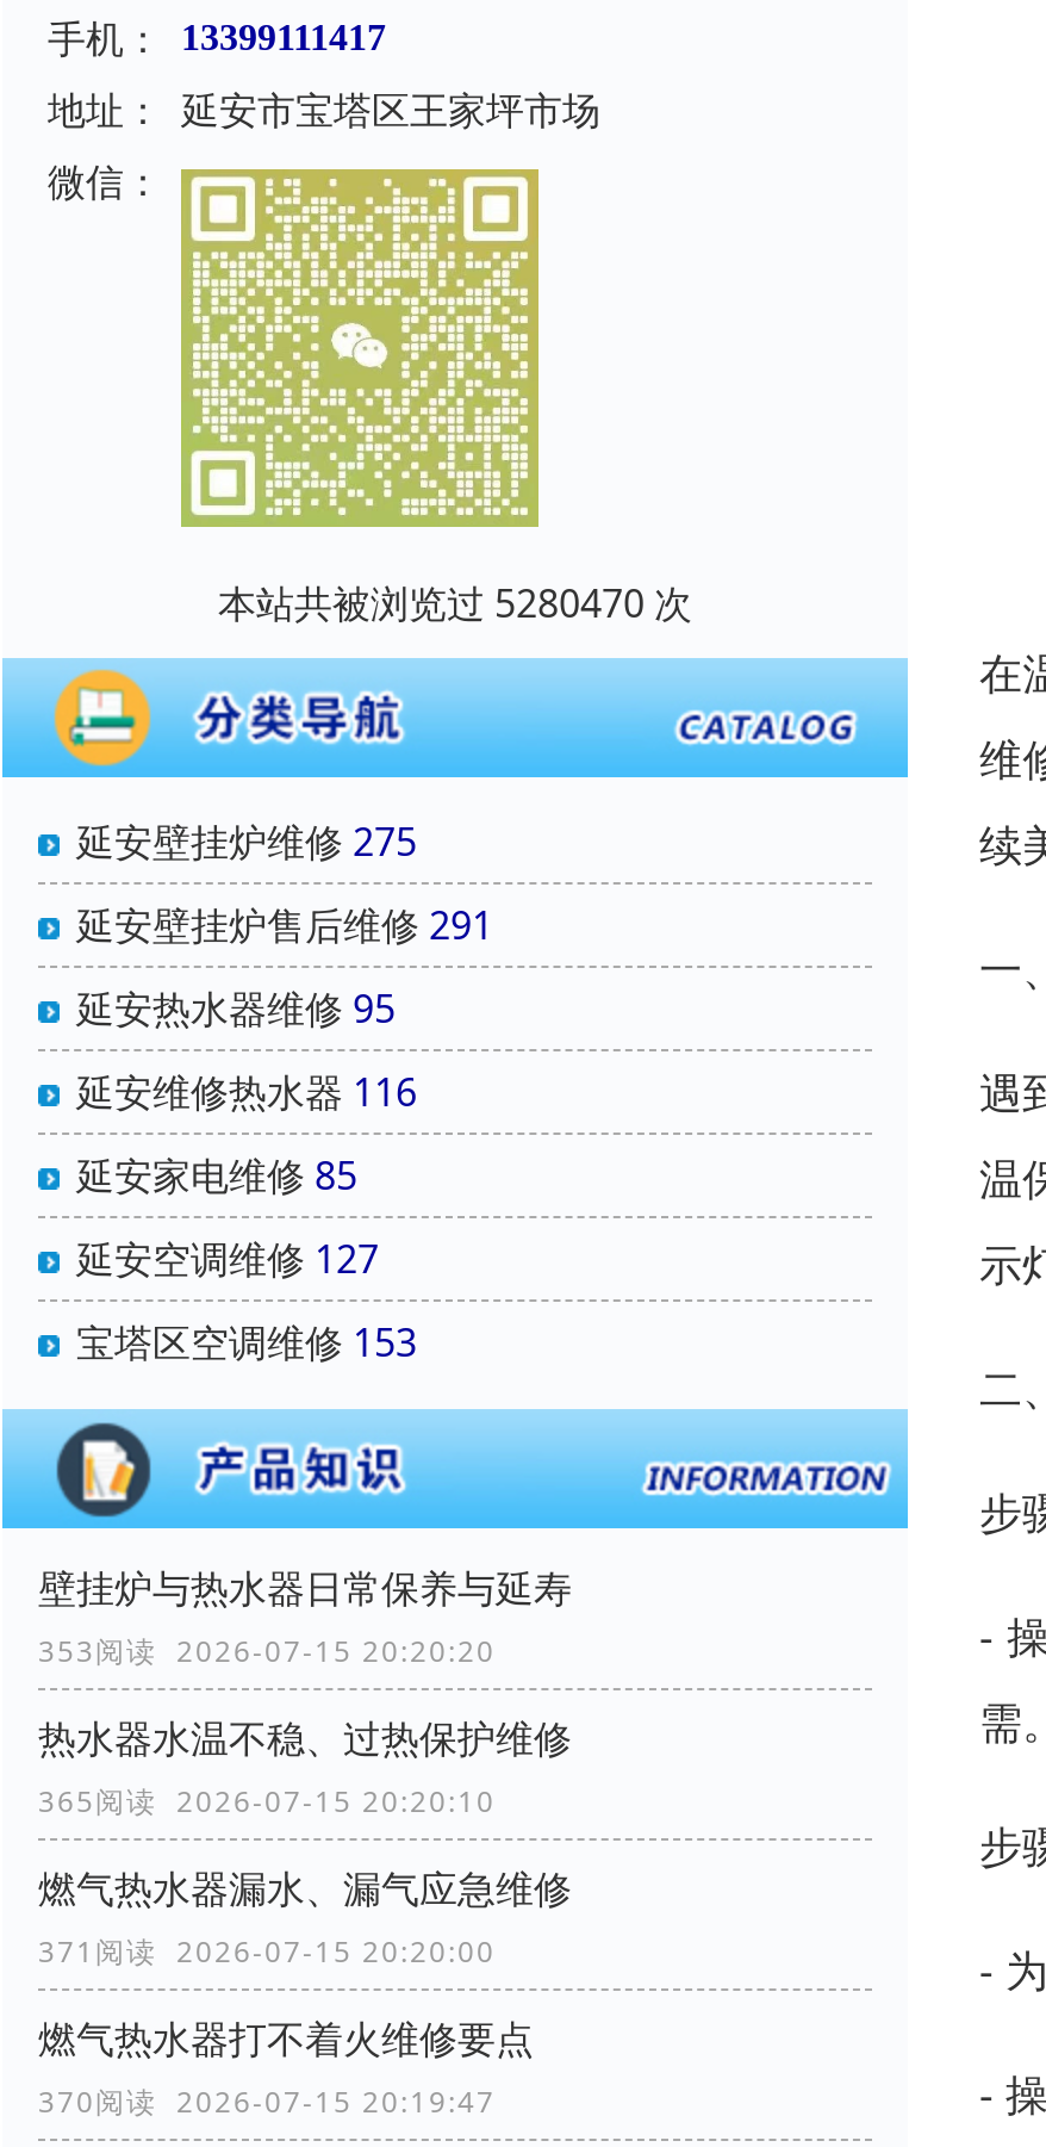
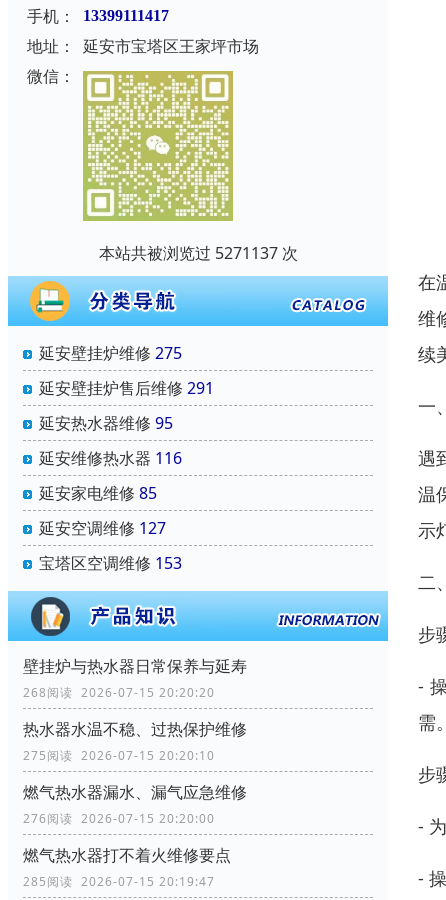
[218,576,692,628] 本站共被浏览过 5280470 次 -> [98,241,297,263] 本站共被浏览过 5271137 次
[38,1630,496,1670] 353阅读 2026-07-15 20:20:20 -> [23,683,215,700] 268阅读 2026-07-15 20:20:20
[38,1780,496,1820] 365阅读 2026-07-15 20:20:10 -> [23,746,215,763] 275阅读 2026-07-15 20:20:10
[38,1930,496,1971] 371阅读 2026-07-15 20:20:00 -> [23,809,215,826] 276阅读 2026-07-15 20:20:00
[38,2080,496,2121] 370阅读 2026-07-15 20:19:47 -> [23,872,215,889] 285阅读 2026-07-15 20:19:47

